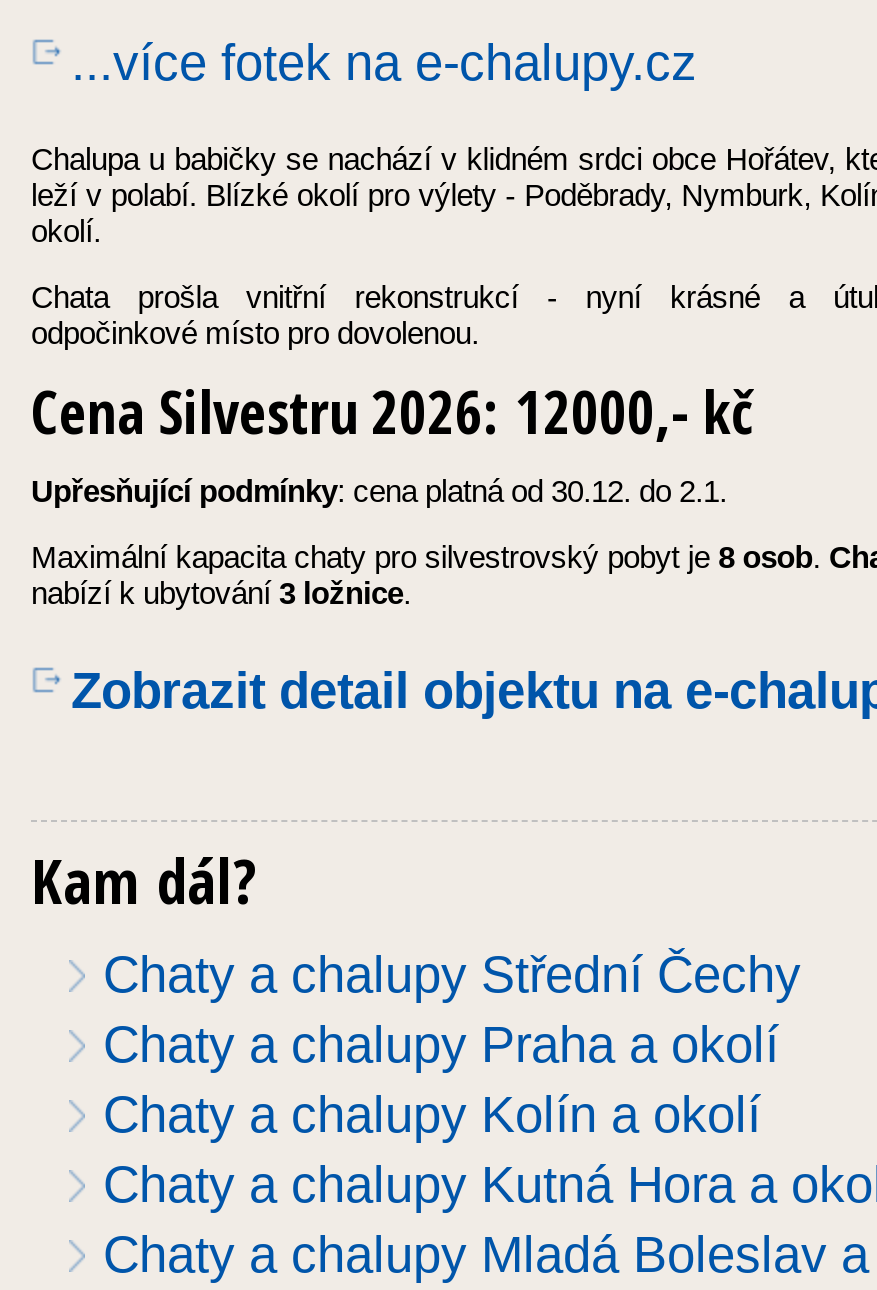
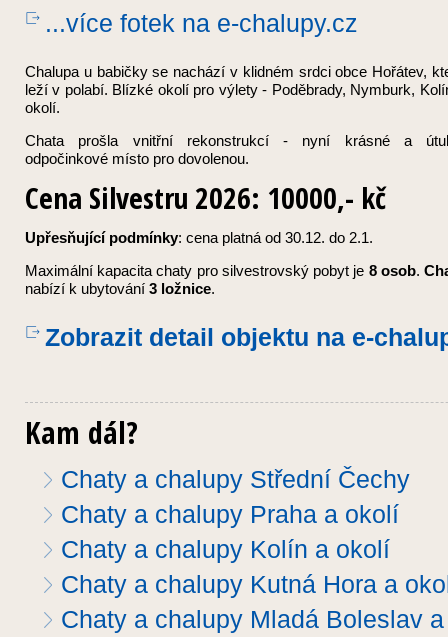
[31,372,753,452] Cena Silvestru 2026: 12000,- kč -> [25,178,386,218] Cena Silvestru 2026: 10000,- kč

